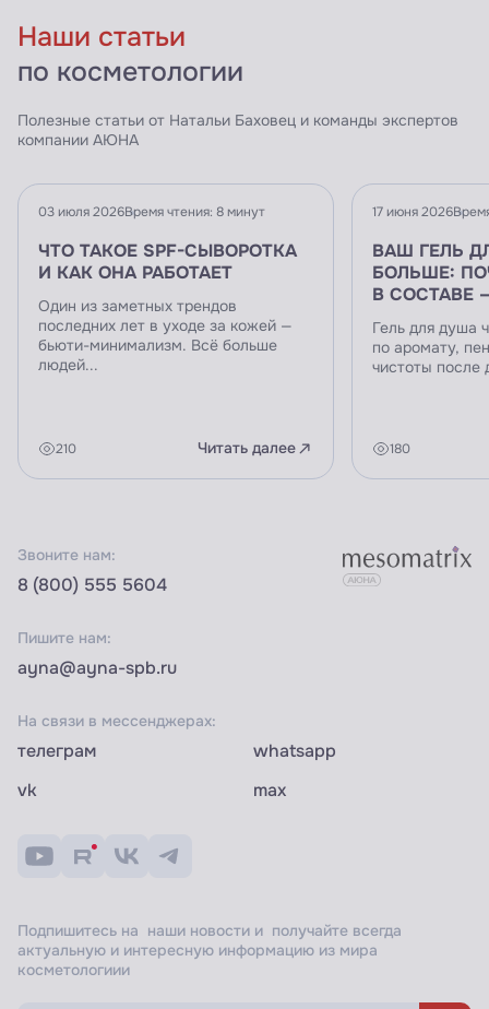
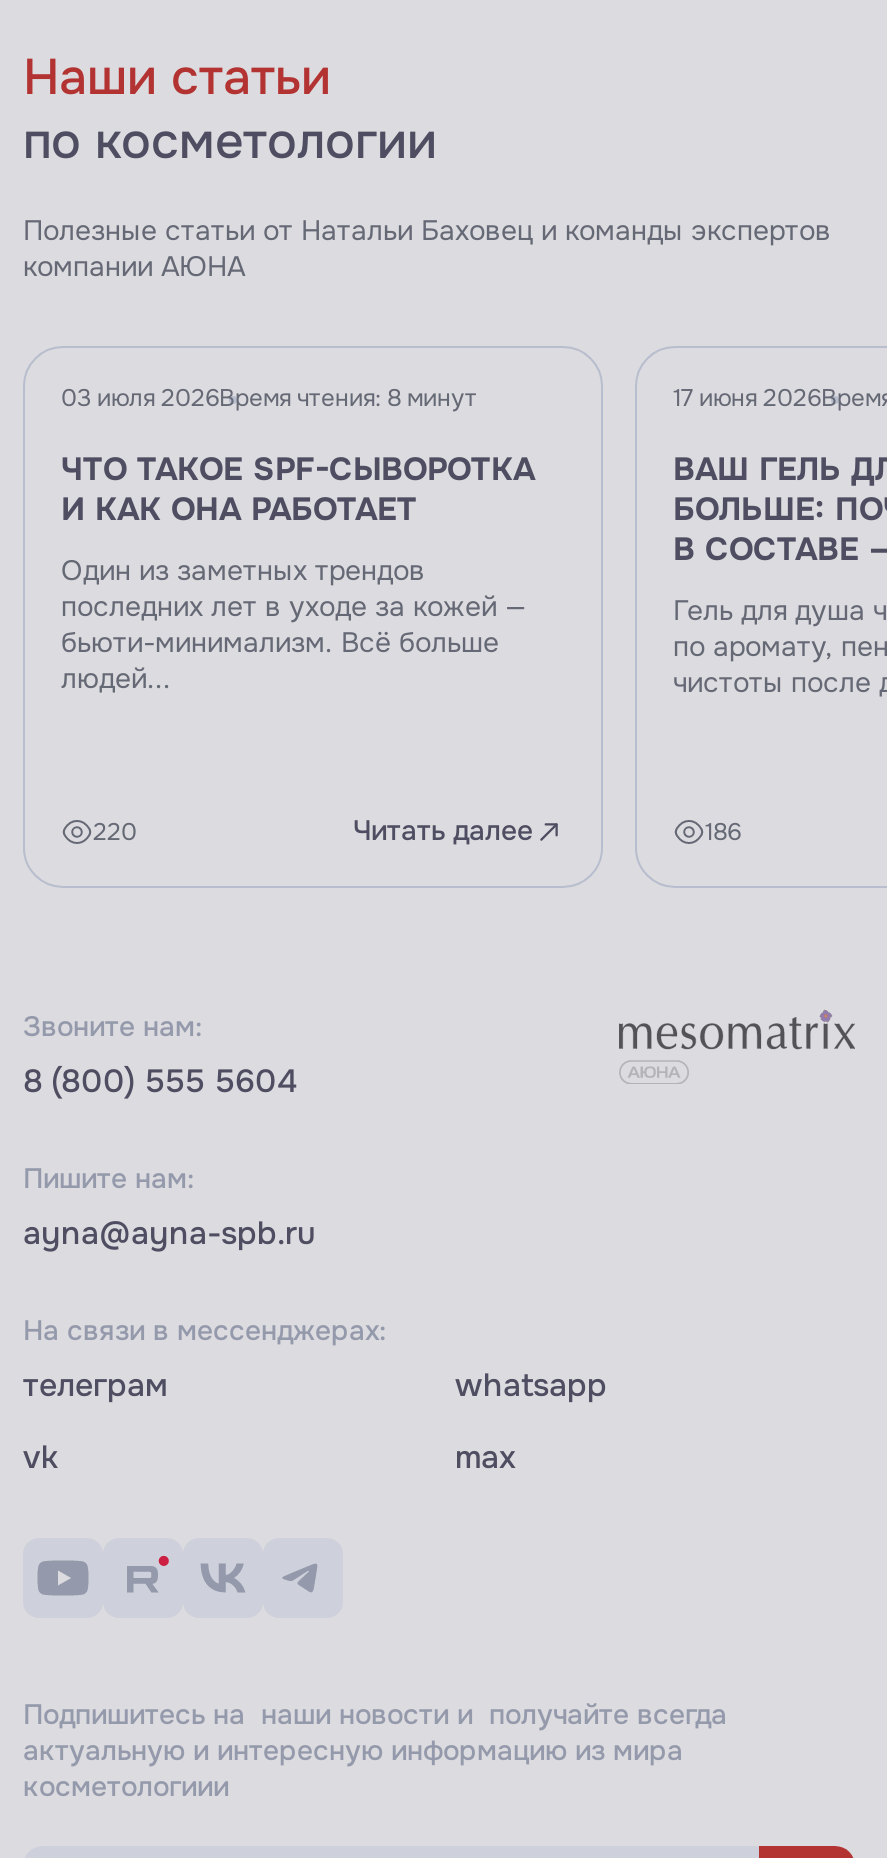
[56,440,76,457] 210 -> [93,815,137,847] 220
[390,440,410,457] 180 -> [705,815,741,847] 186

